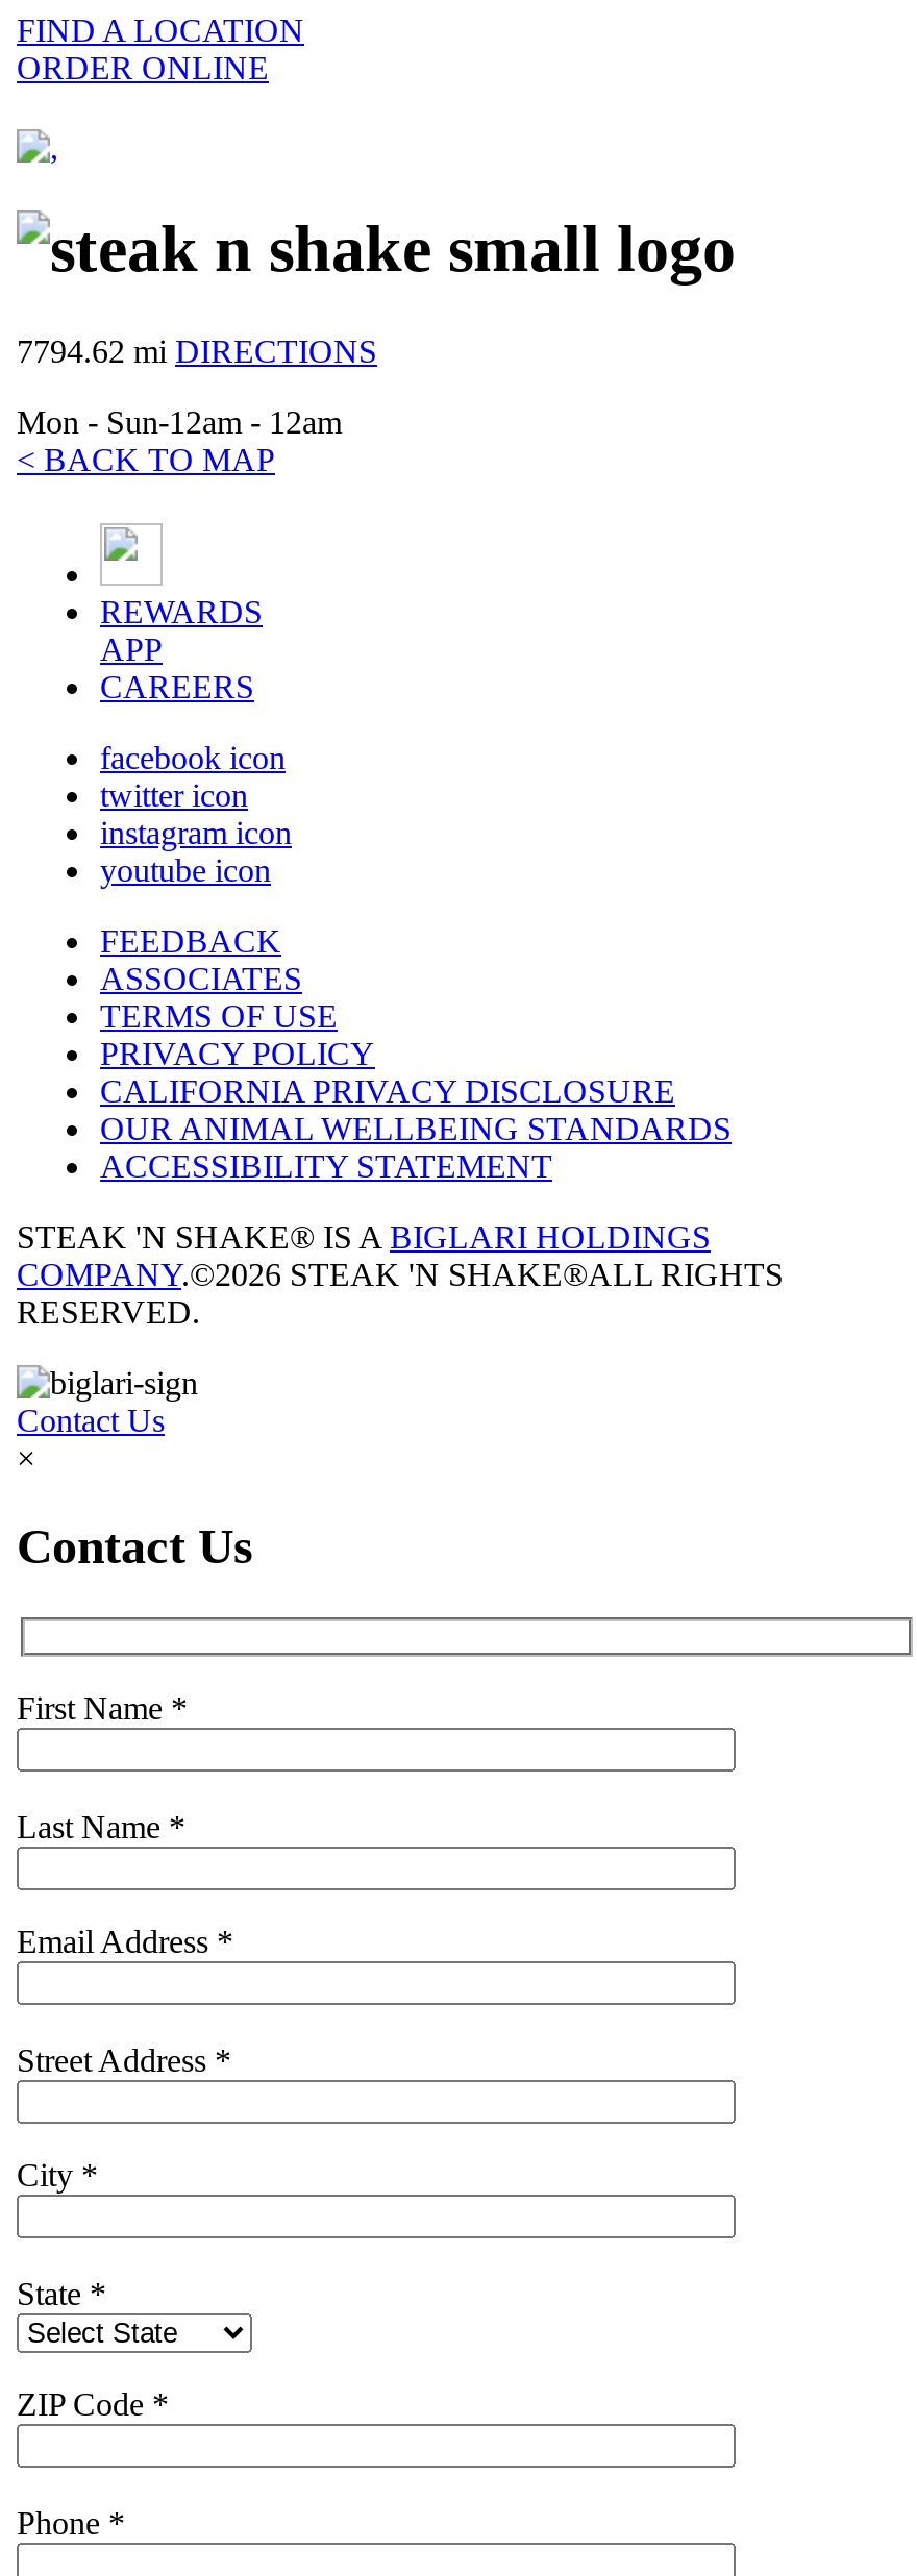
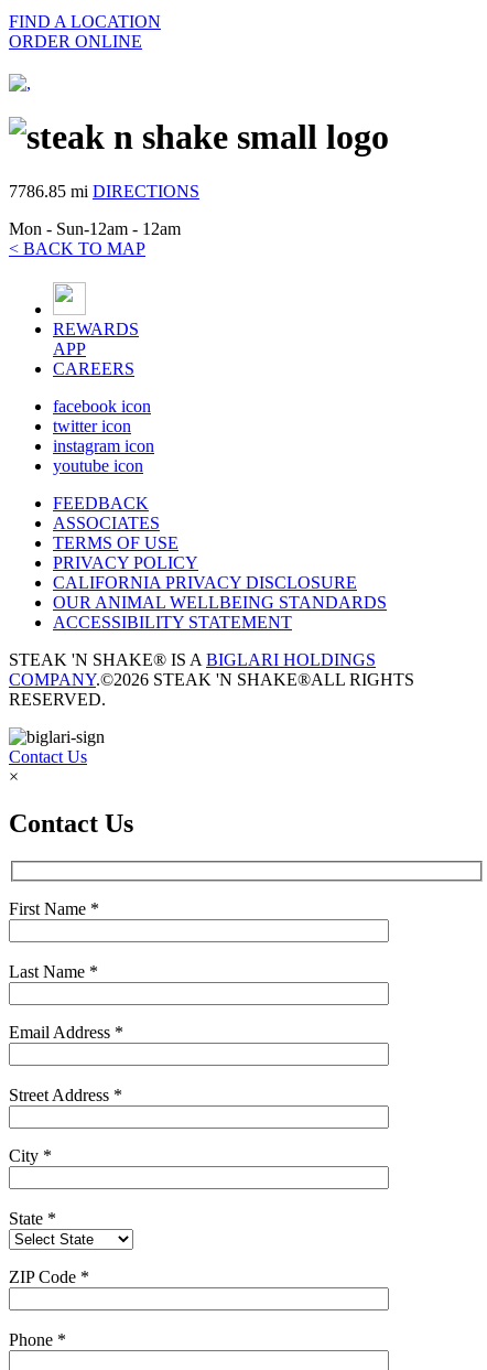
[17,333,377,368] 7794.62 mi DIRECTIONS -> [9,182,199,200] 7786.85 mi DIRECTIONS

